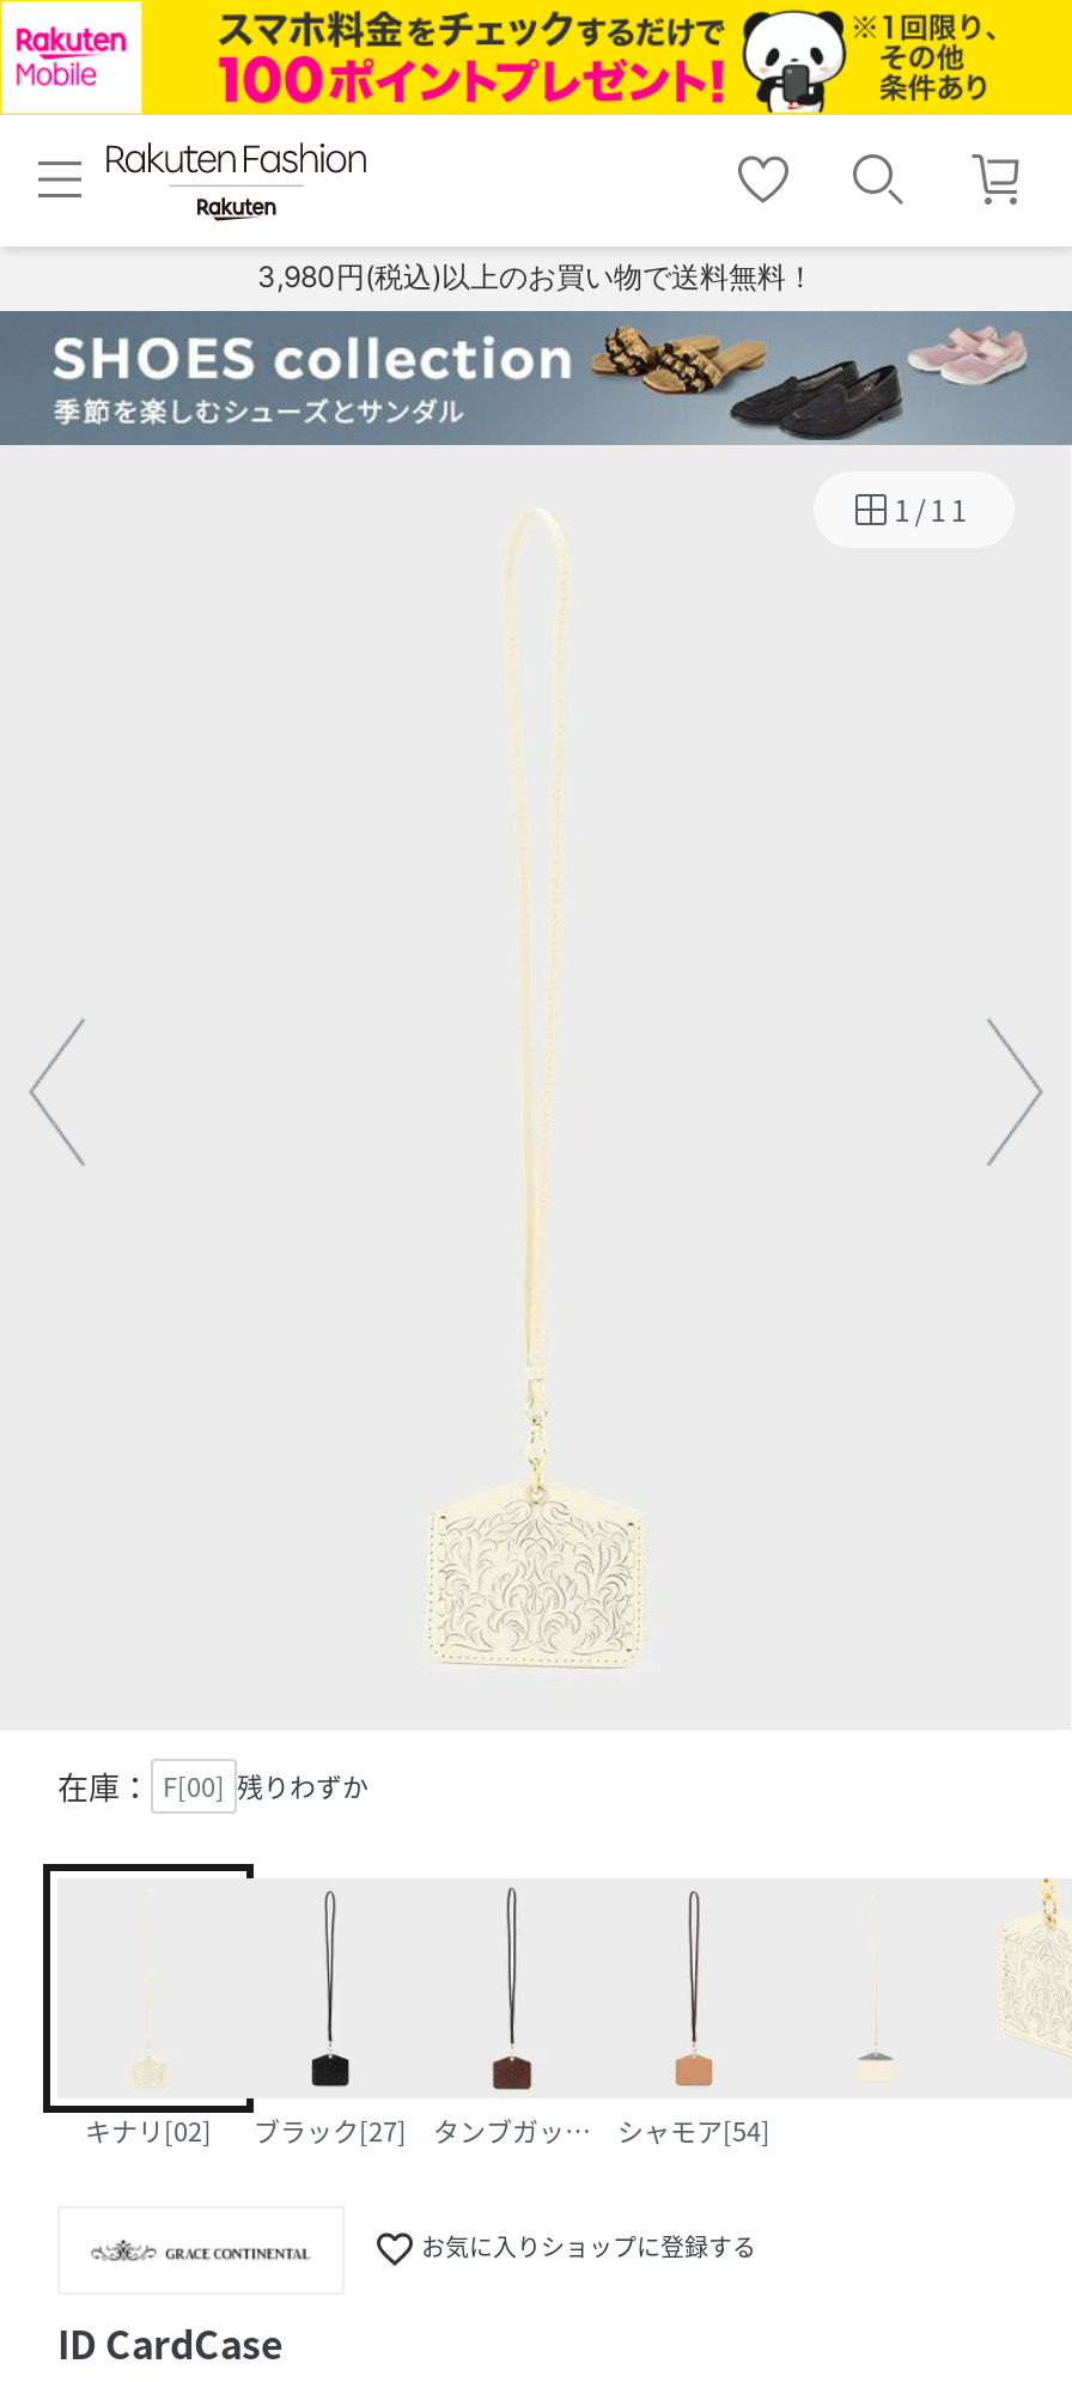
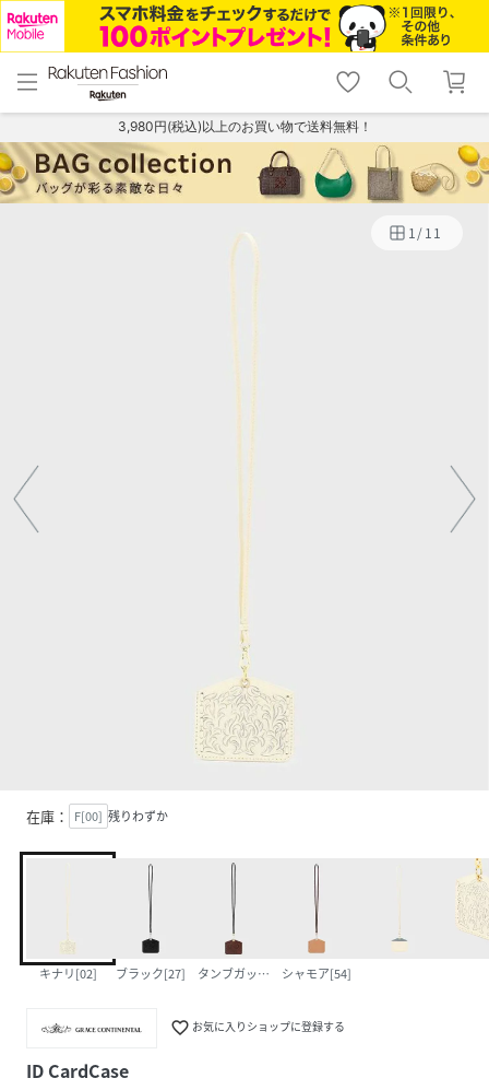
[7,309,1065,447] [image] -> [3,142,486,203] [image]

